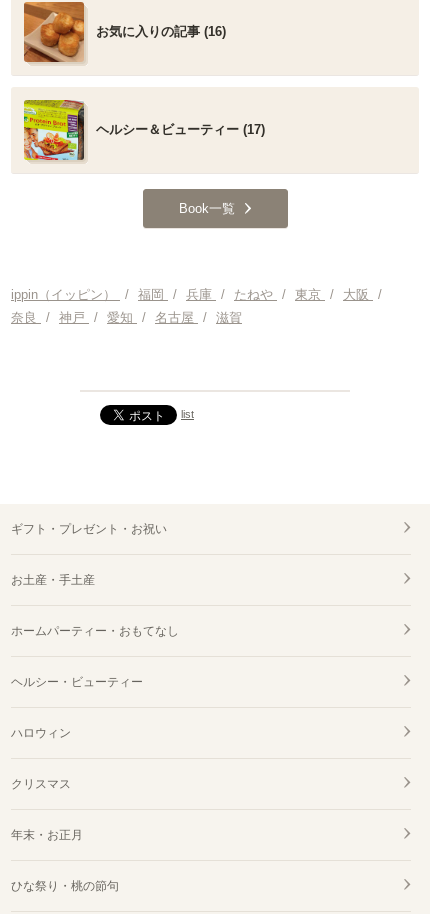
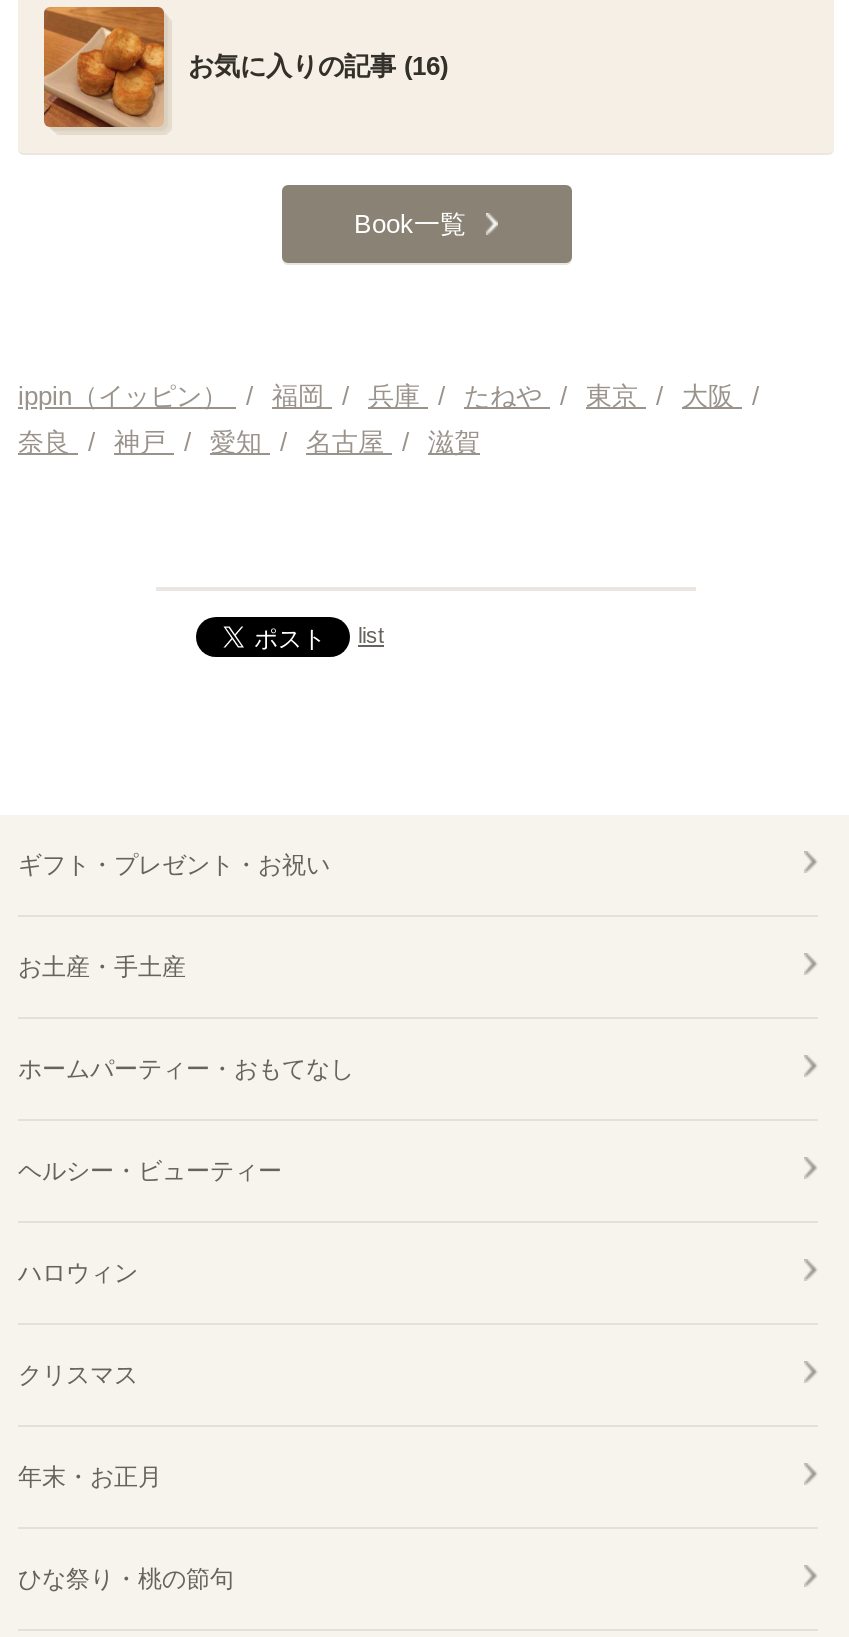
[23,100,265,161] [image] | ヘルシー＆ビューティー (17) -> none

